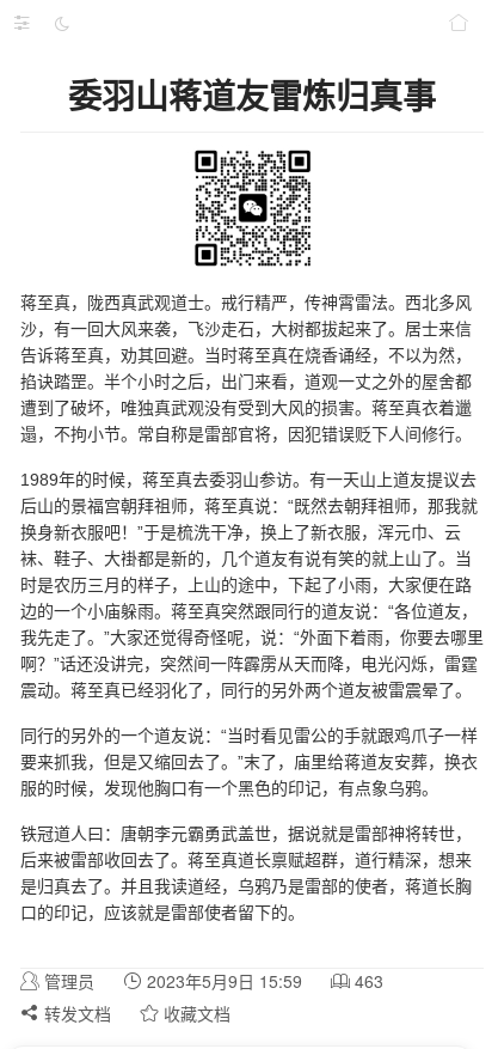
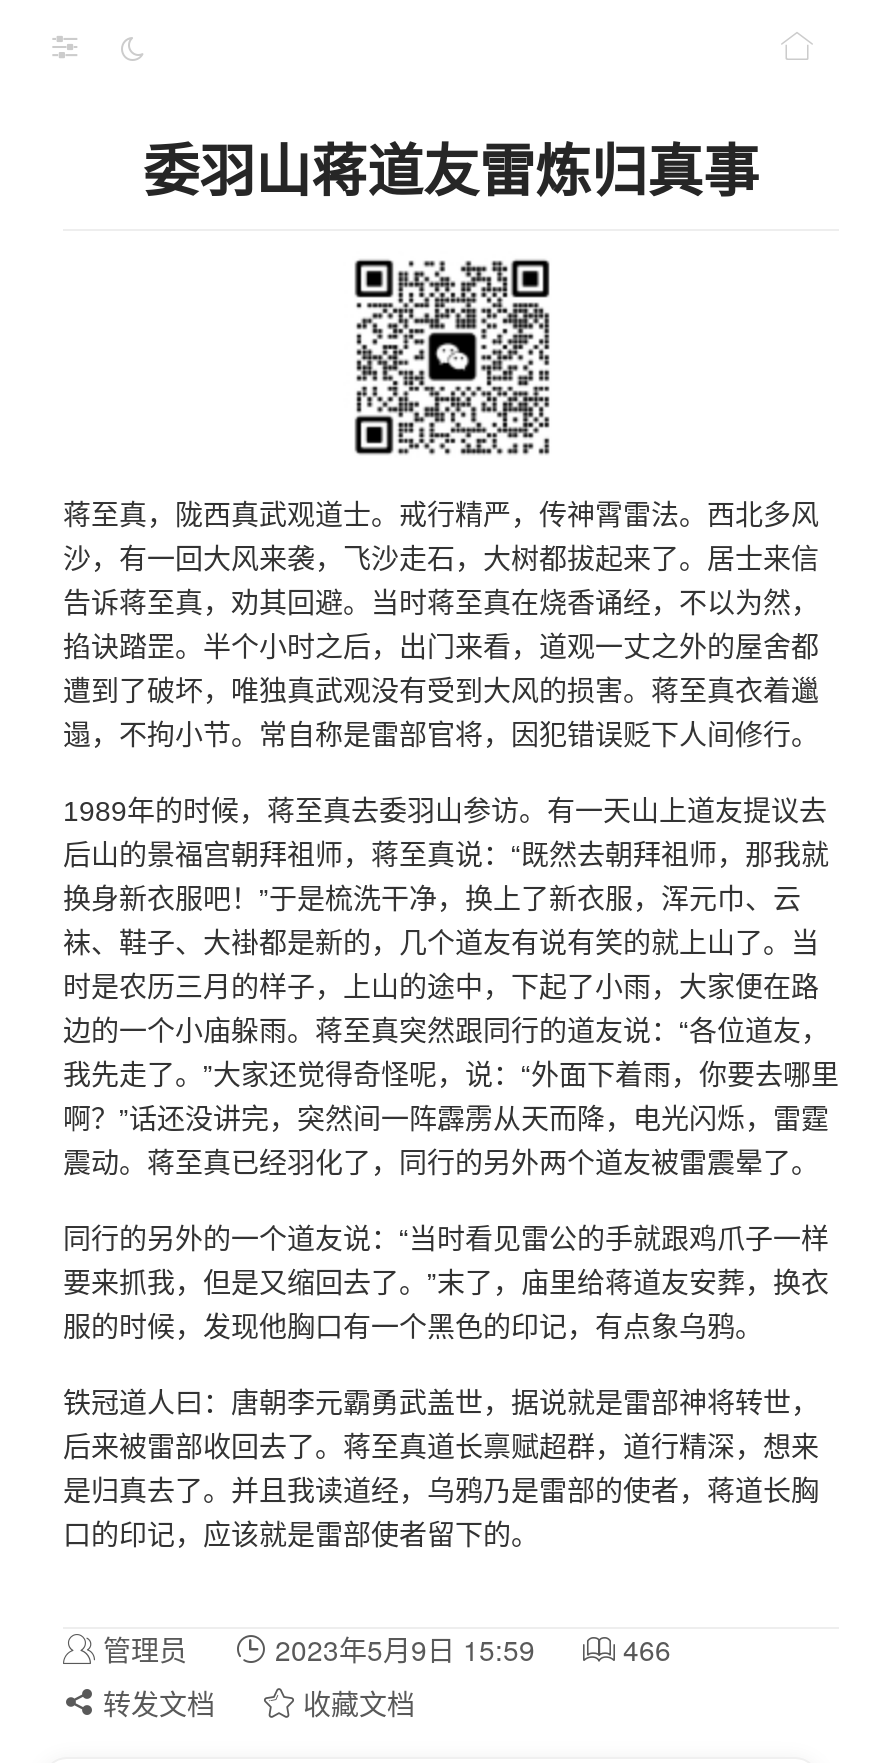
[39,969,383,993] 管理员 2023年5月9日 15:59 463 -> [95,1629,671,1669] 管理员 2023年5月9日 15:59 466

